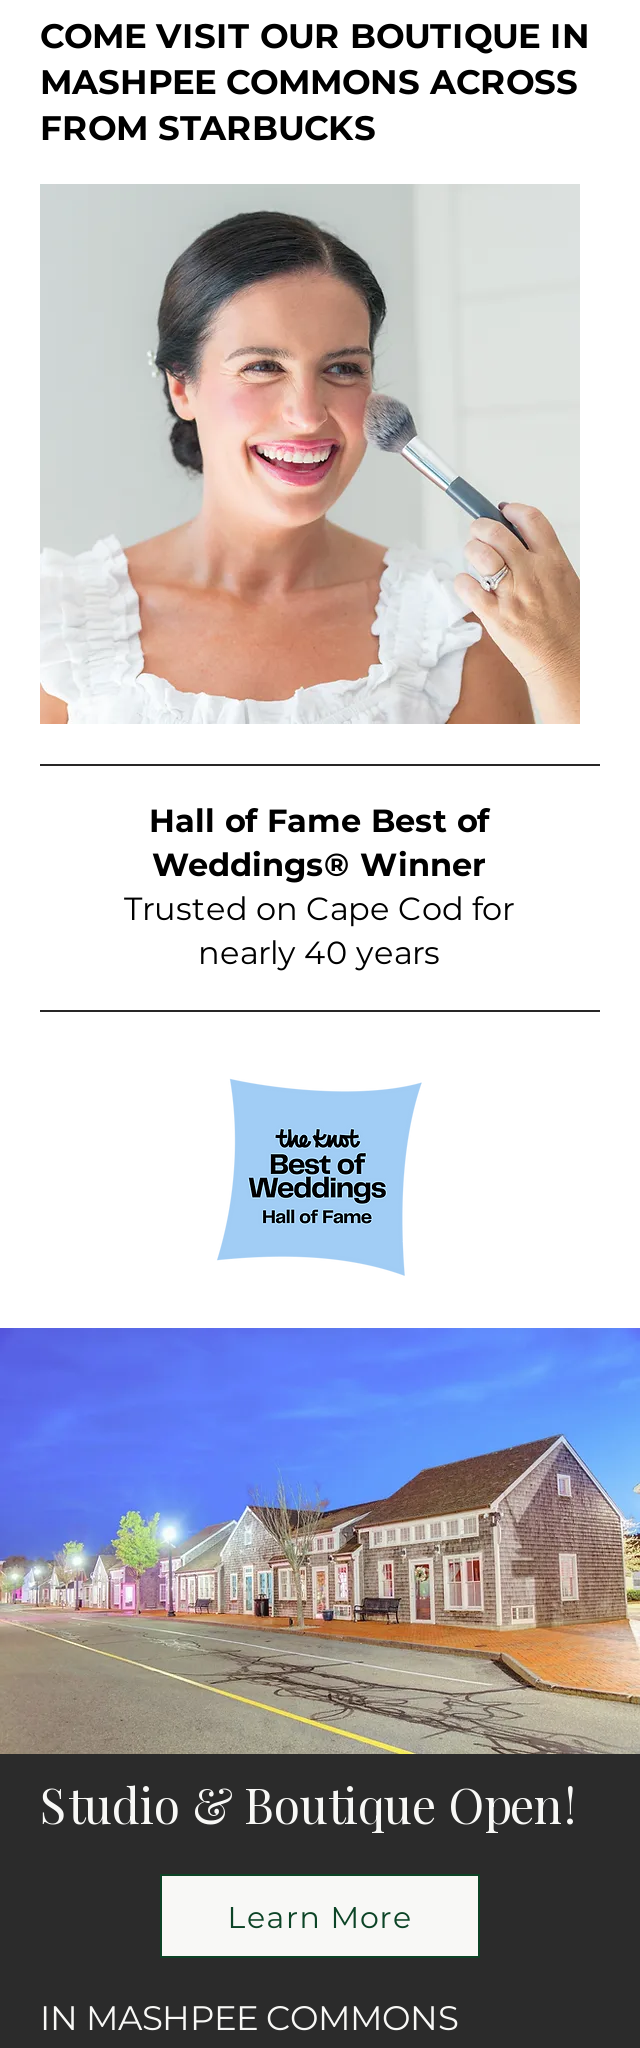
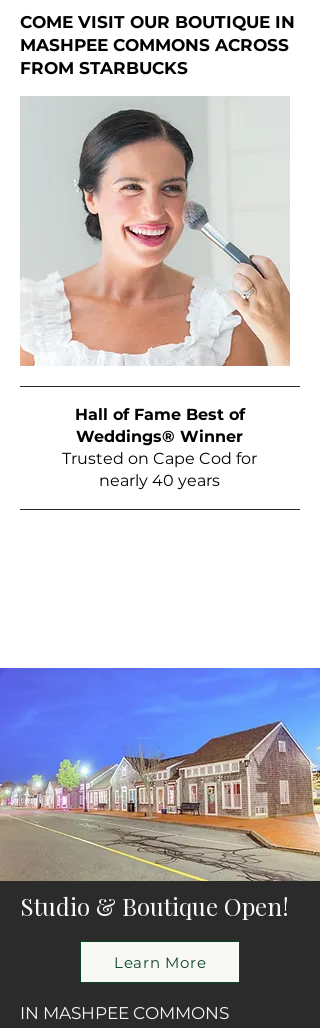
[216,1078,422,1276] [image] -> none

